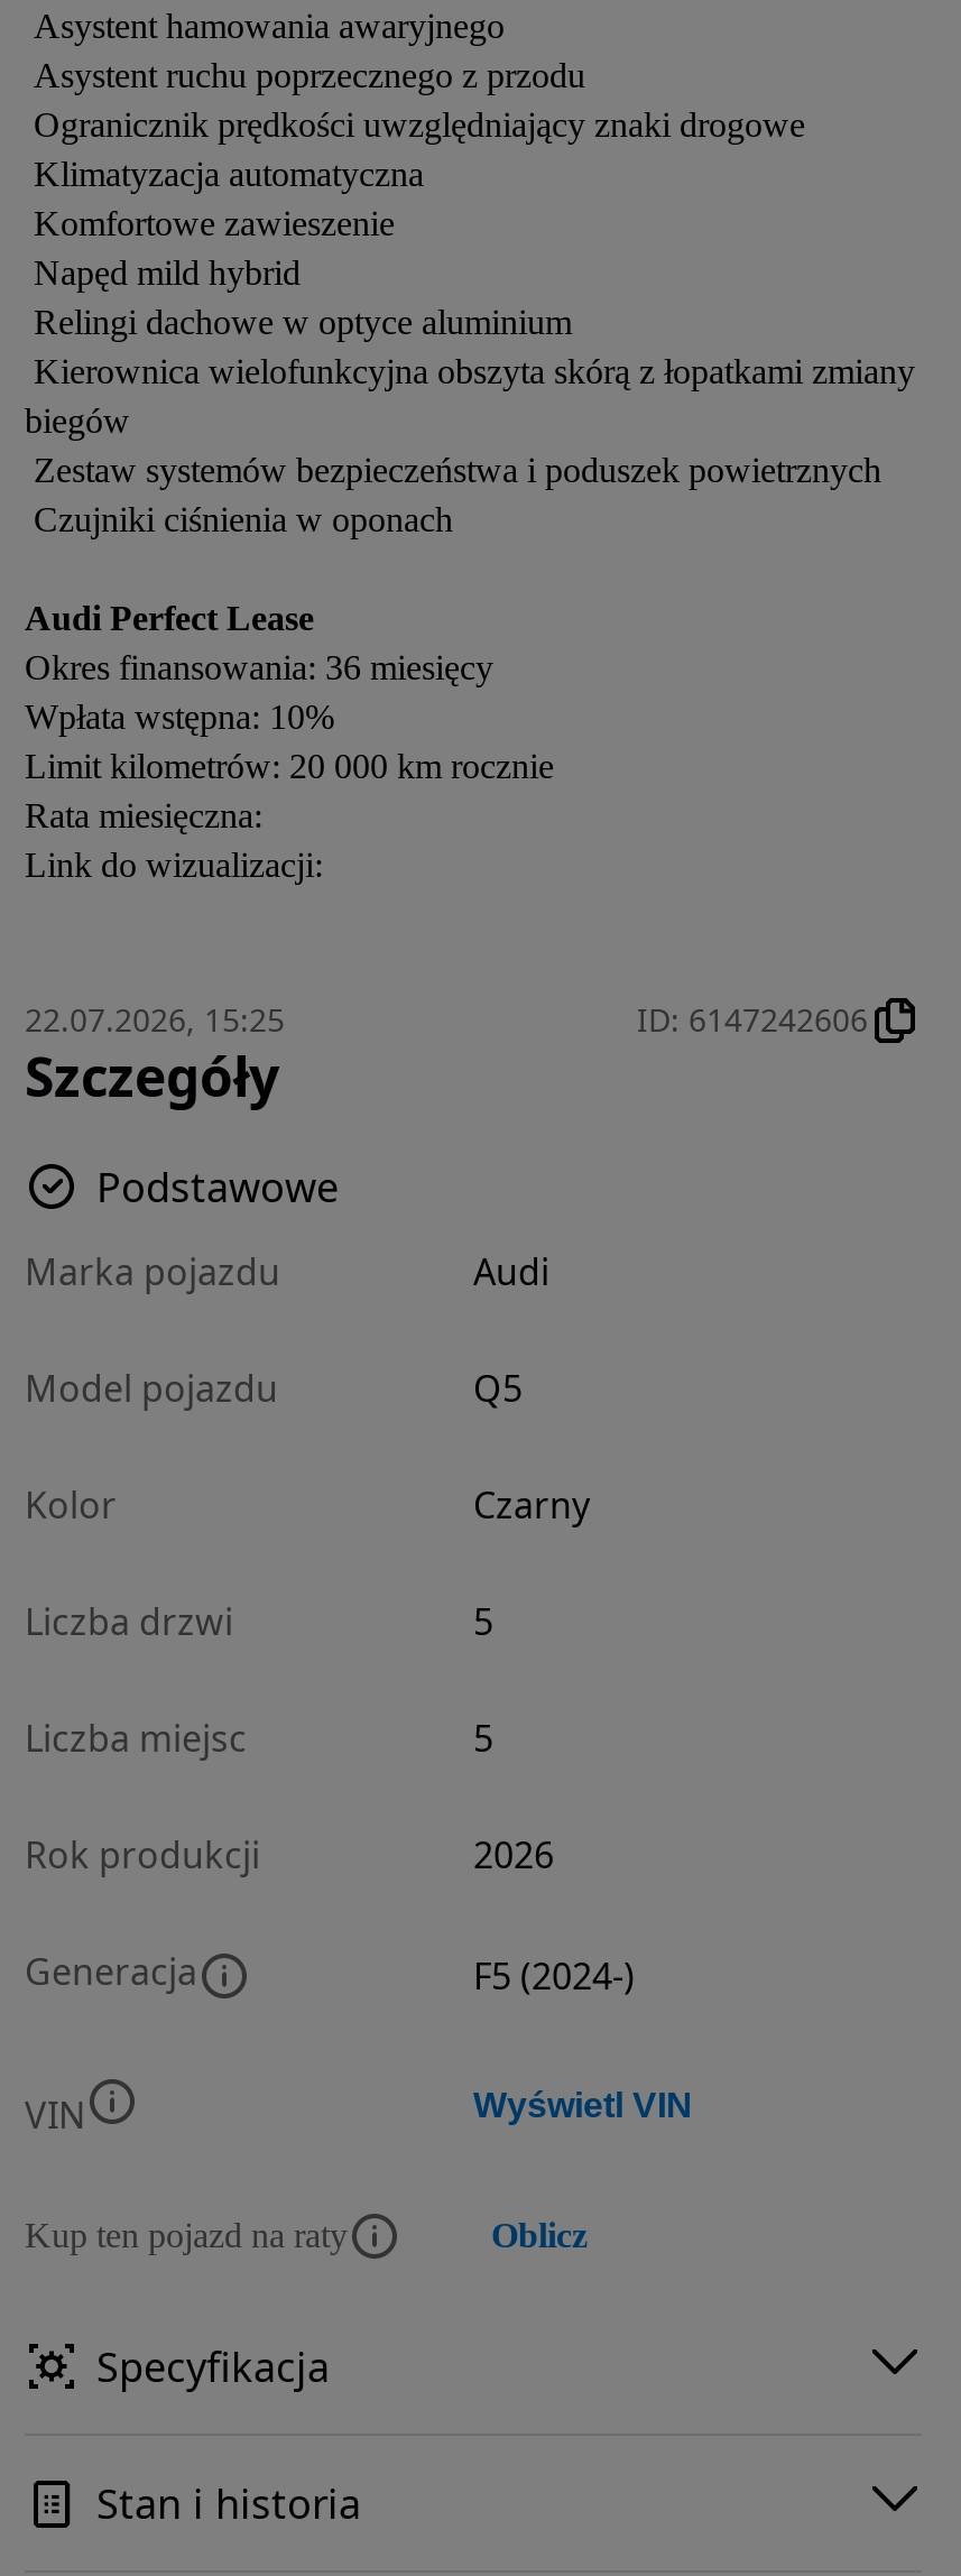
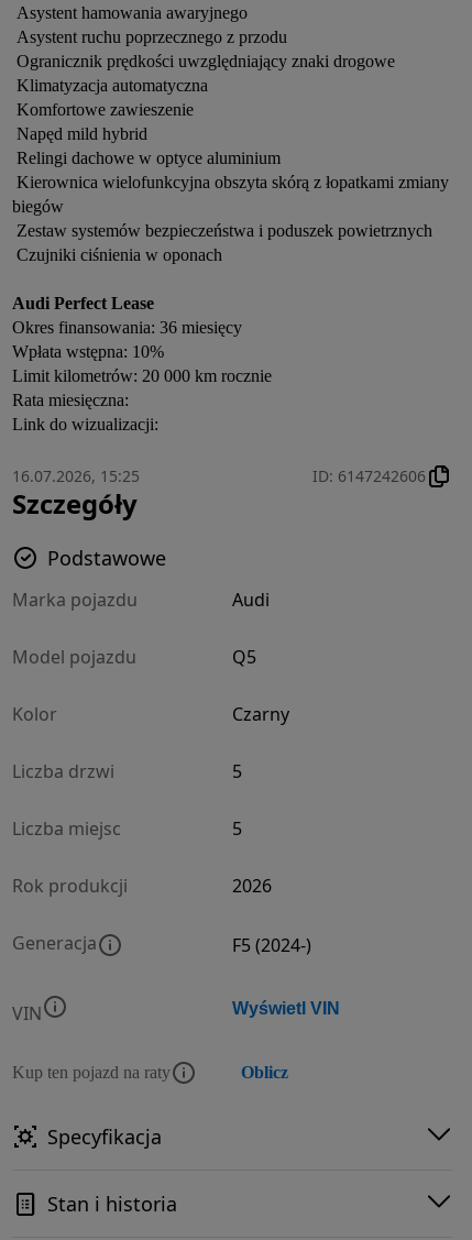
[25,998,285,1041] 22.07.2026, 15:25 -> [12,415,158,486] Link do wizualizacji: | 16.07.2026, 15:25

